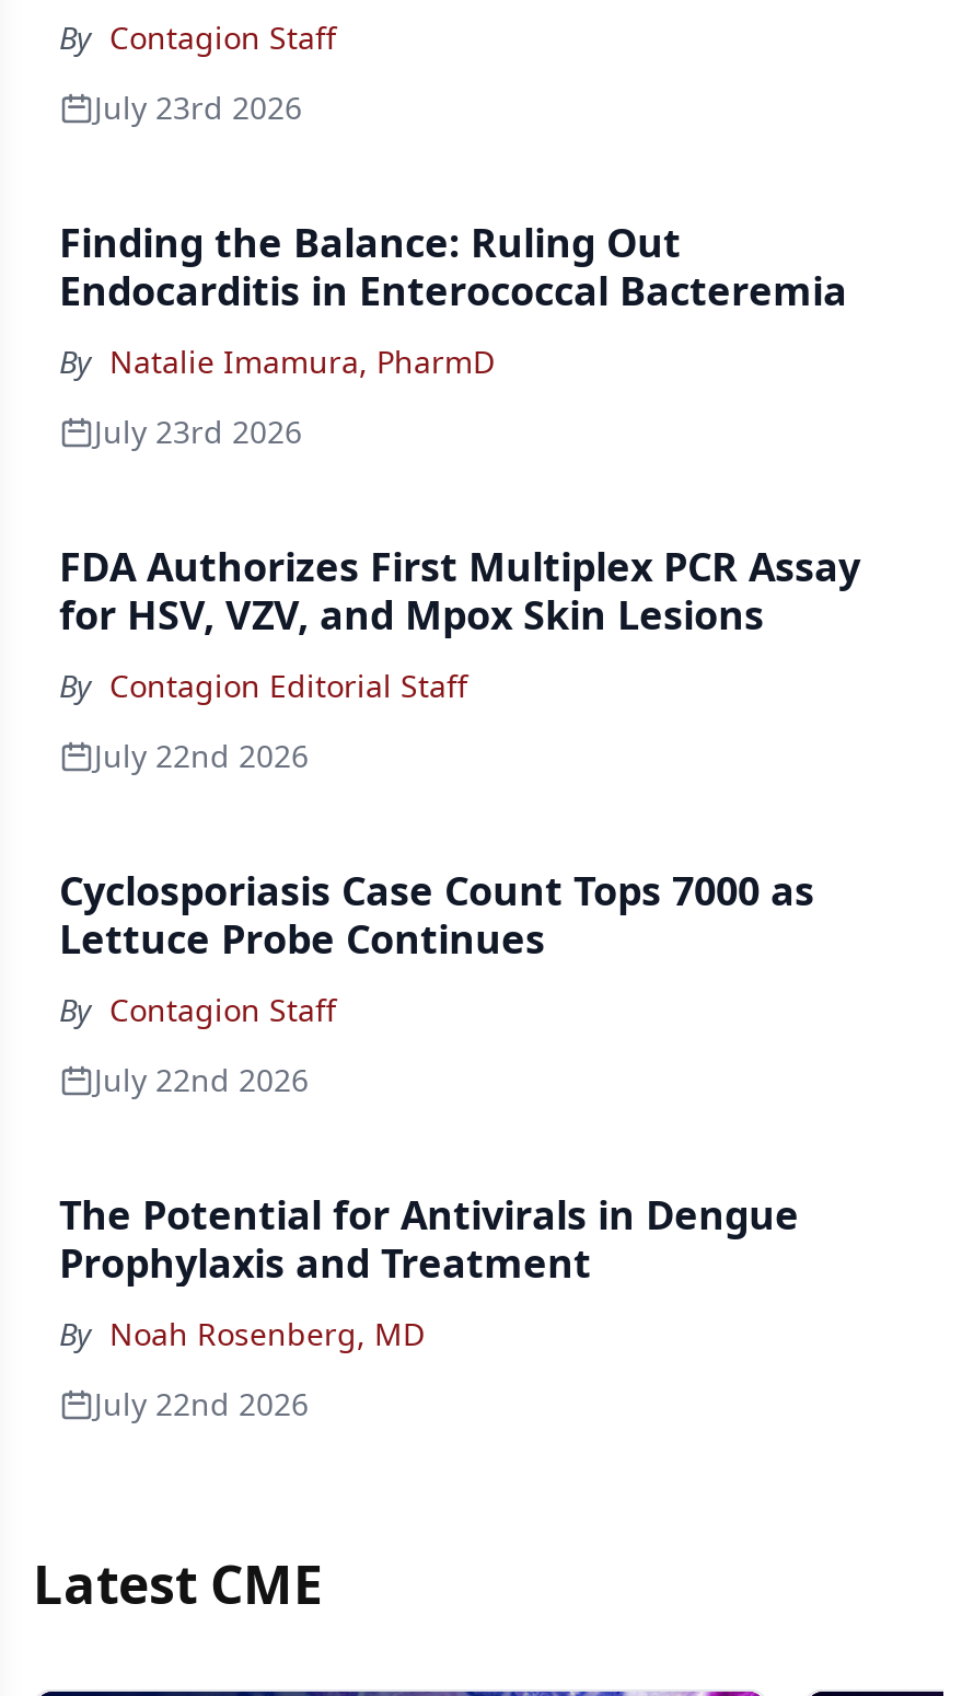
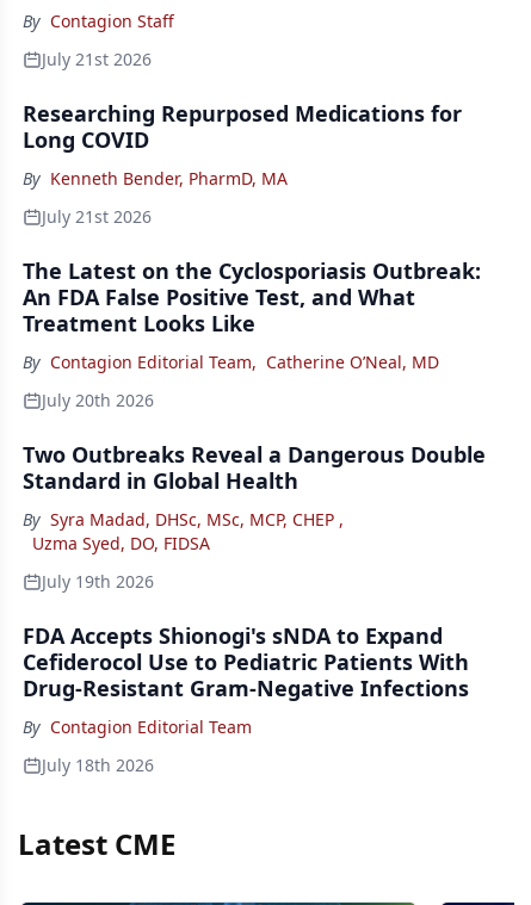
[94,86,302,128] July 23rd 2026 -> [42,48,152,70] July 21st 2026
[59,216,847,316] Finding the Balance: Ruling Out | Endocarditis in Enterococcal Bacteremia -> [23,99,462,154] Researching Repurposed Medications for | Long COVID
[59,341,495,382] By Natalie Imamura, PharmD -> [23,167,288,190] By Kenneth Bender, PharmD, MA
[94,411,302,452] July 23rd 2026 -> [42,205,152,228] July 21st 2026
[59,540,860,641] FDA Authorizes First Multiplex PCR Assay | for HSV, VZV, and Mpox Skin Lesions -> [23,256,481,337] The Latest on the Cyclosporiasis Outbreak: | An FDA False Positive Test, and What | Treatment Looks Like
[59,665,468,706] By Contagion Editorial Staff -> [23,351,439,373] By Contagion Editorial Team, Catherine O’Neal, MD
[94,735,309,776] July 22nd 2026 -> [42,389,154,411] July 20th 2026
[59,864,814,965] Cyclosporiasis Case Count Tops 7000 as | Lettuce Probe Continues -> [23,440,486,495] Two Outbreaks Reveal a Dangerous Double | Standard in Global Health
[59,989,337,1030] By Contagion Staff -> [23,508,344,554] By Syra Madad, DHSc, MSc, MCP, CHEP, | Uzma Syed, DO, FIDSA
[94,1059,309,1100] July 22nd 2026 -> [42,570,154,593] July 19th 2026
[59,1188,799,1289] The Potential for Antivirals in Dengue | Prophylaxis and Treatment -> [23,621,469,702] FDA Accepts Shionogi's sNDA to Expand | Cefiderocol Use to Pediatric Patients With | Drug-Resistant Gram-Negative Infections
[59,1313,425,1354] By Noah Rosenberg, MD -> [23,715,252,738] By Contagion Editorial Team
[94,1383,309,1424] July 22nd 2026 -> [42,754,154,776] July 18th 2026

